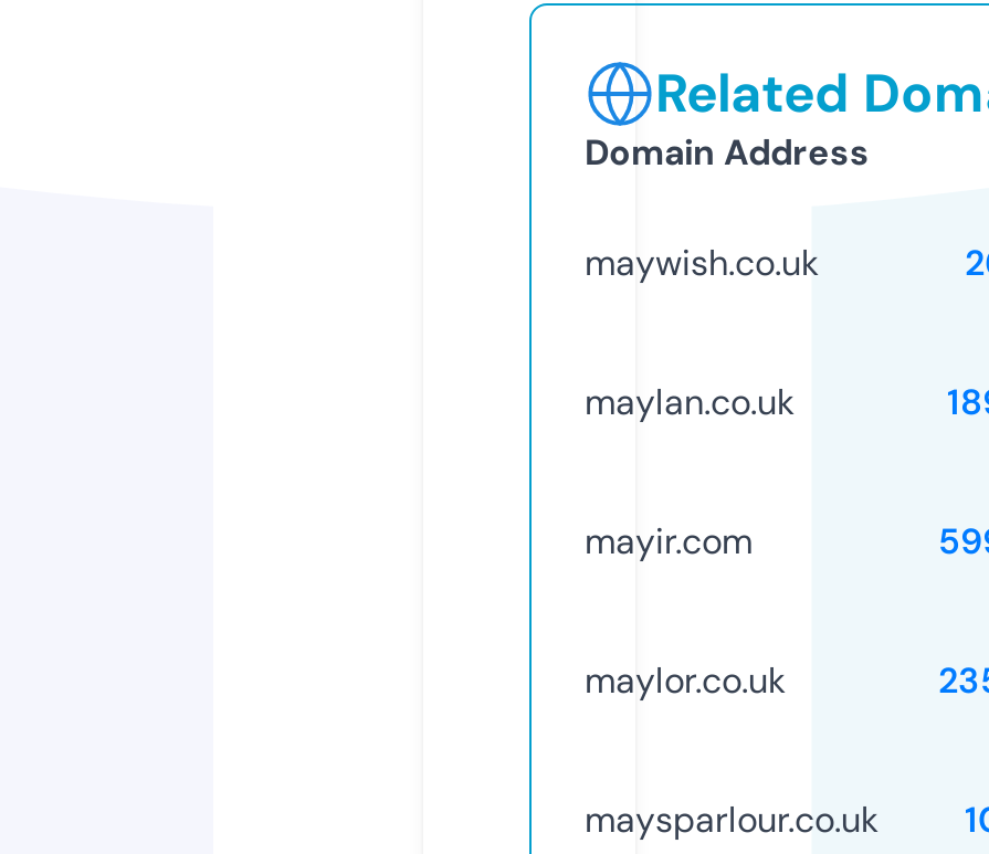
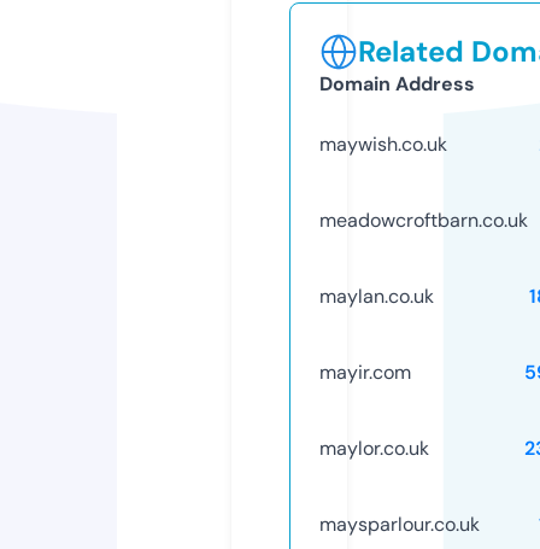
none -> [319,207,528,233] meadowcroftbarn.co.uk

